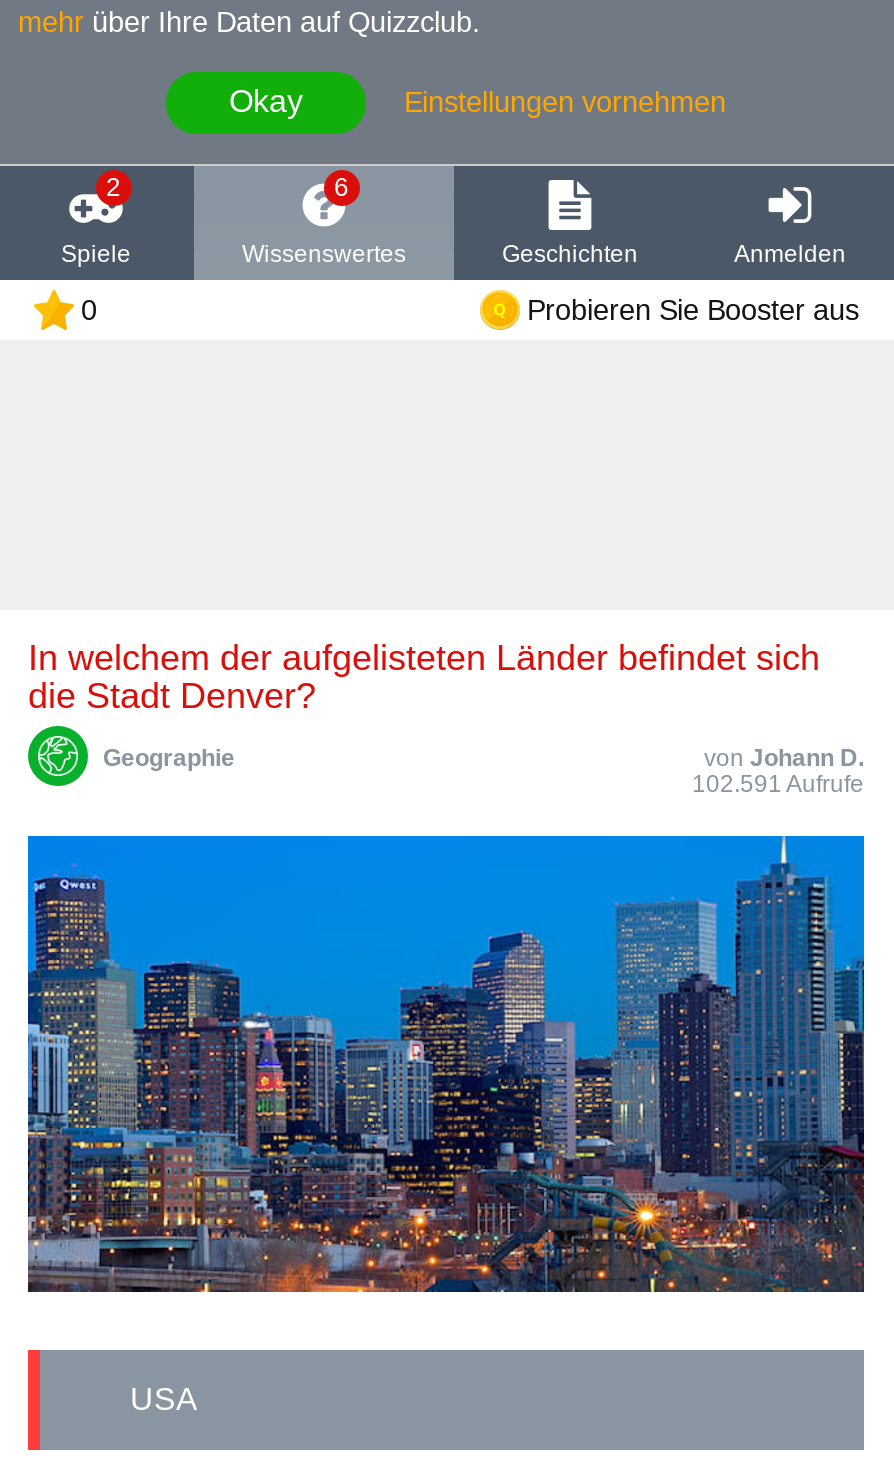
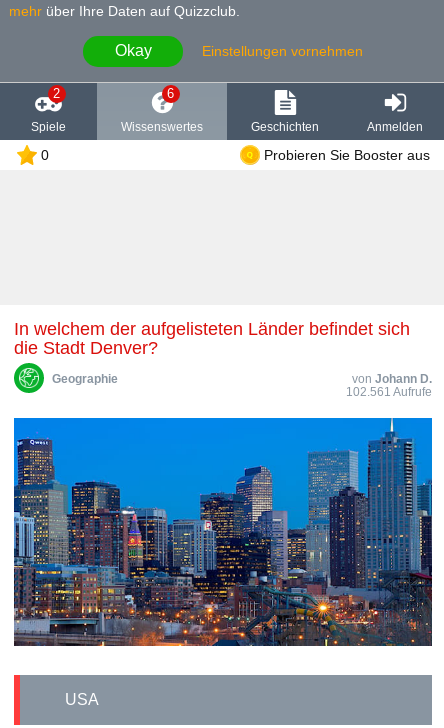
[692,769,864,797] 102.591 Aufrufe -> [346,384,432,398] 102.561 Aufrufe

